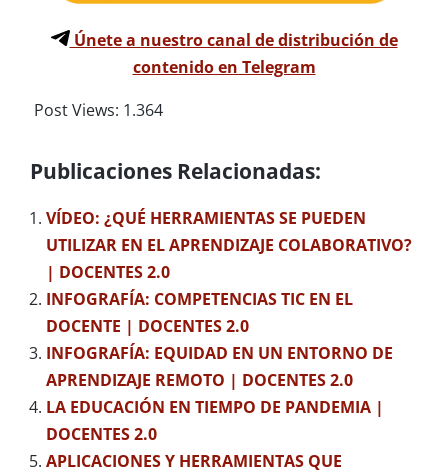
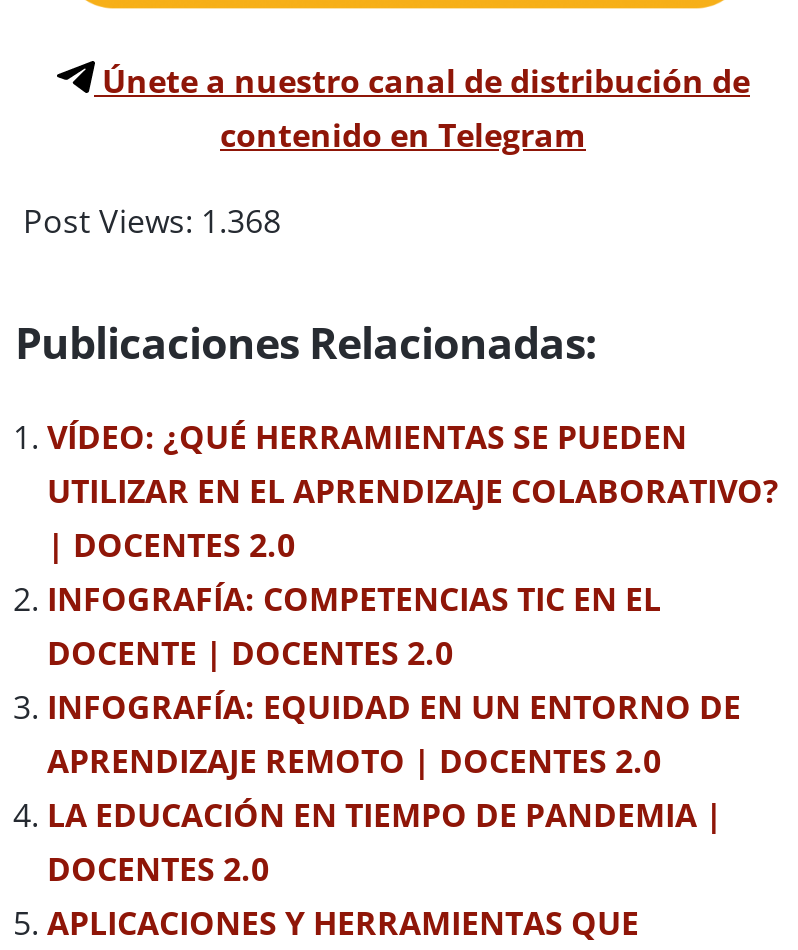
[34,99,163,121] Post Views: 1.364 -> [23,198,281,242] Post Views: 1.368

